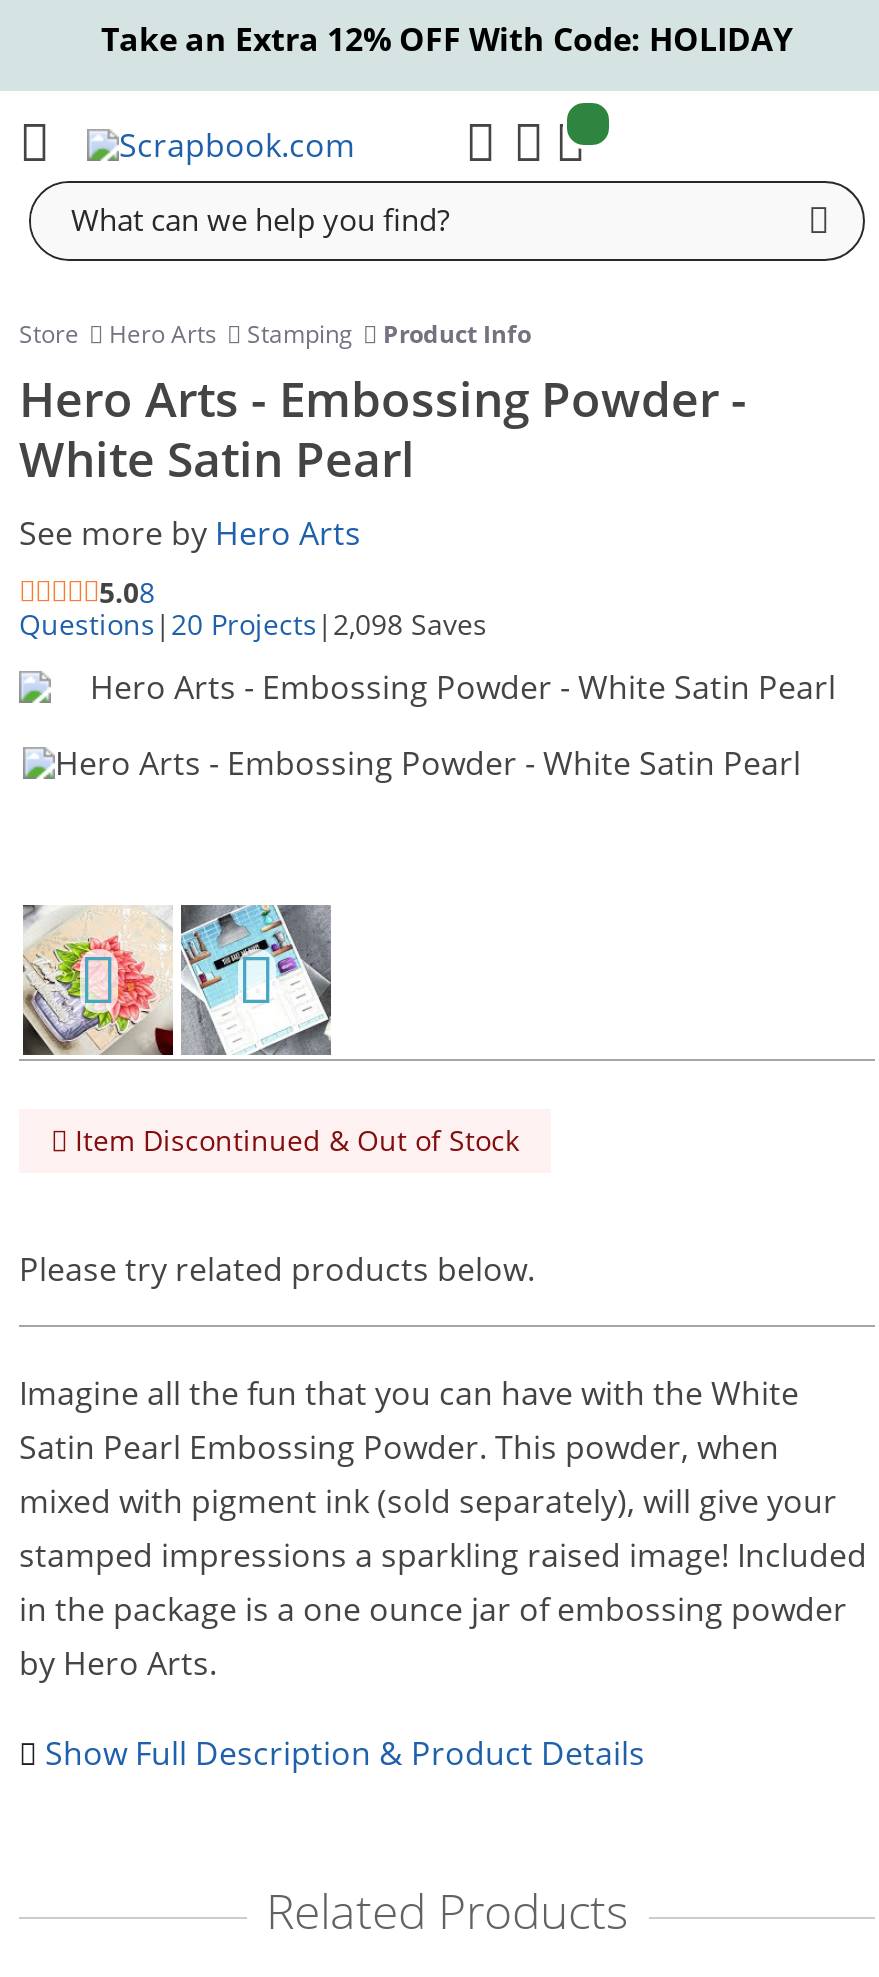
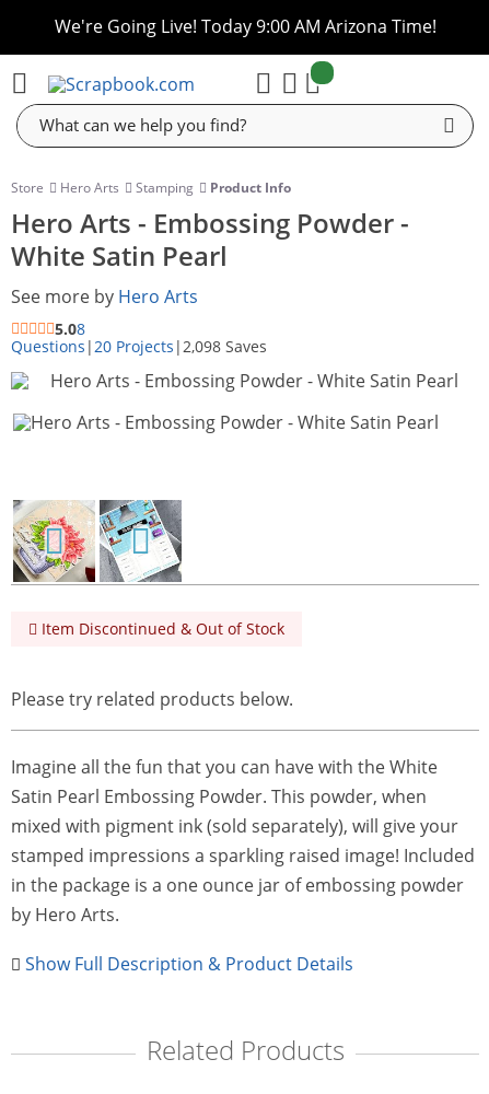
[101,17,793,61] Take an Extra 12% OFF With Code: HOLIDAY -> [54,14,436,38] We're Going Live! Today 9:00 AM Arizona Time!

